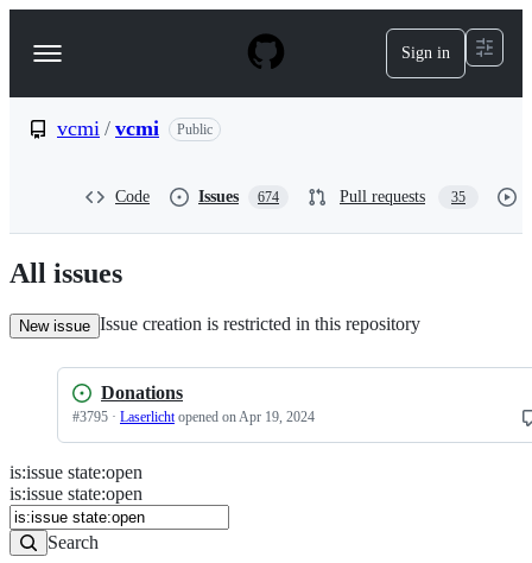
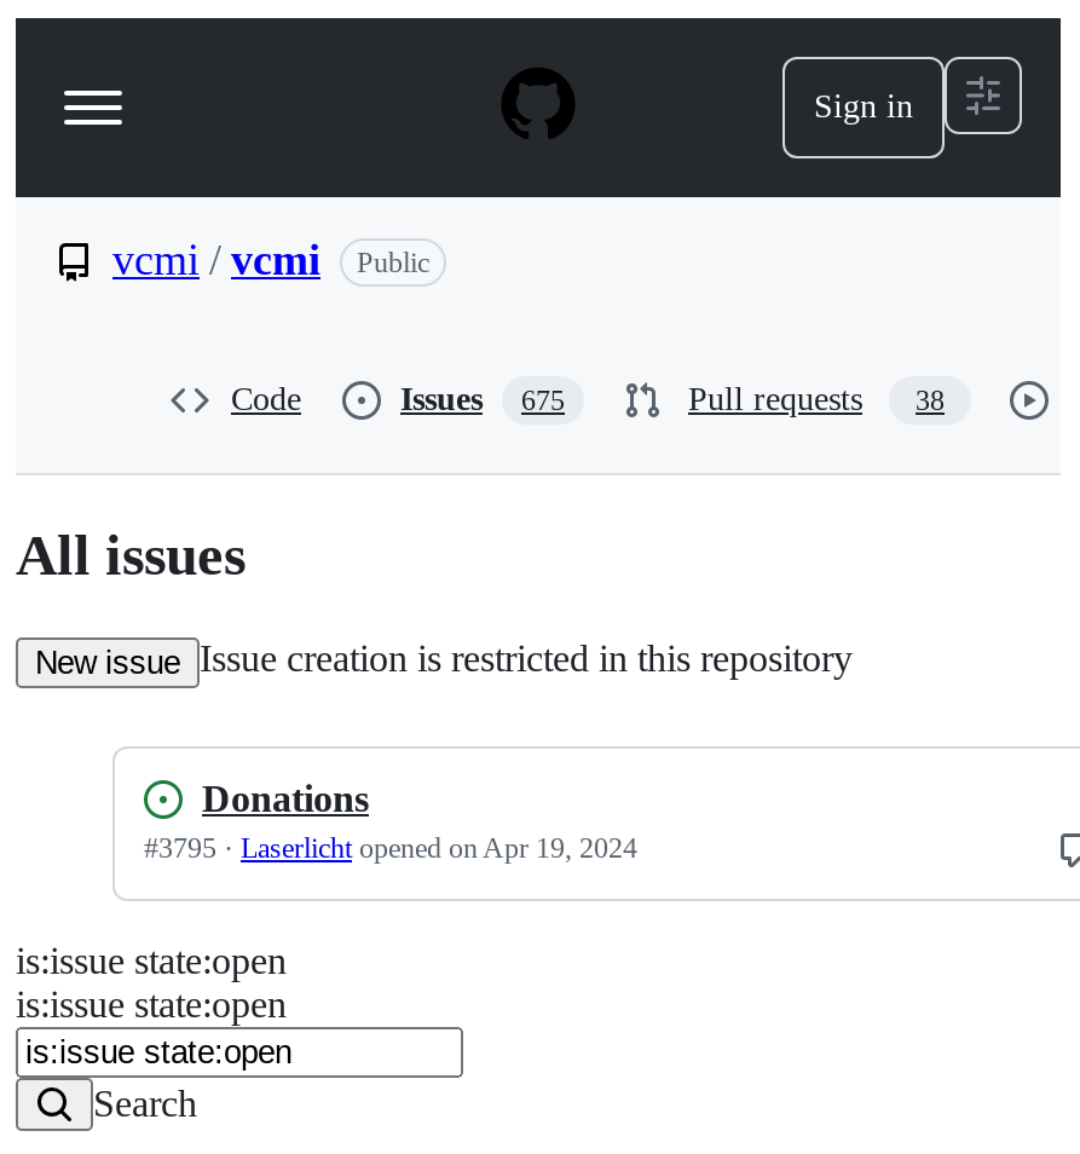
[198,188,279,205] Issues 674 -> [400,381,565,417] Issues 675
[340,188,465,205] Pull requests 35 -> [688,381,945,417] Pull requests 38

